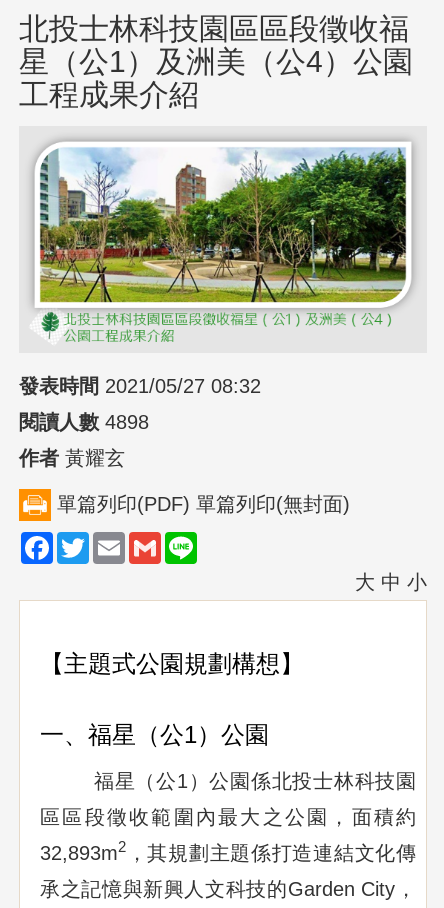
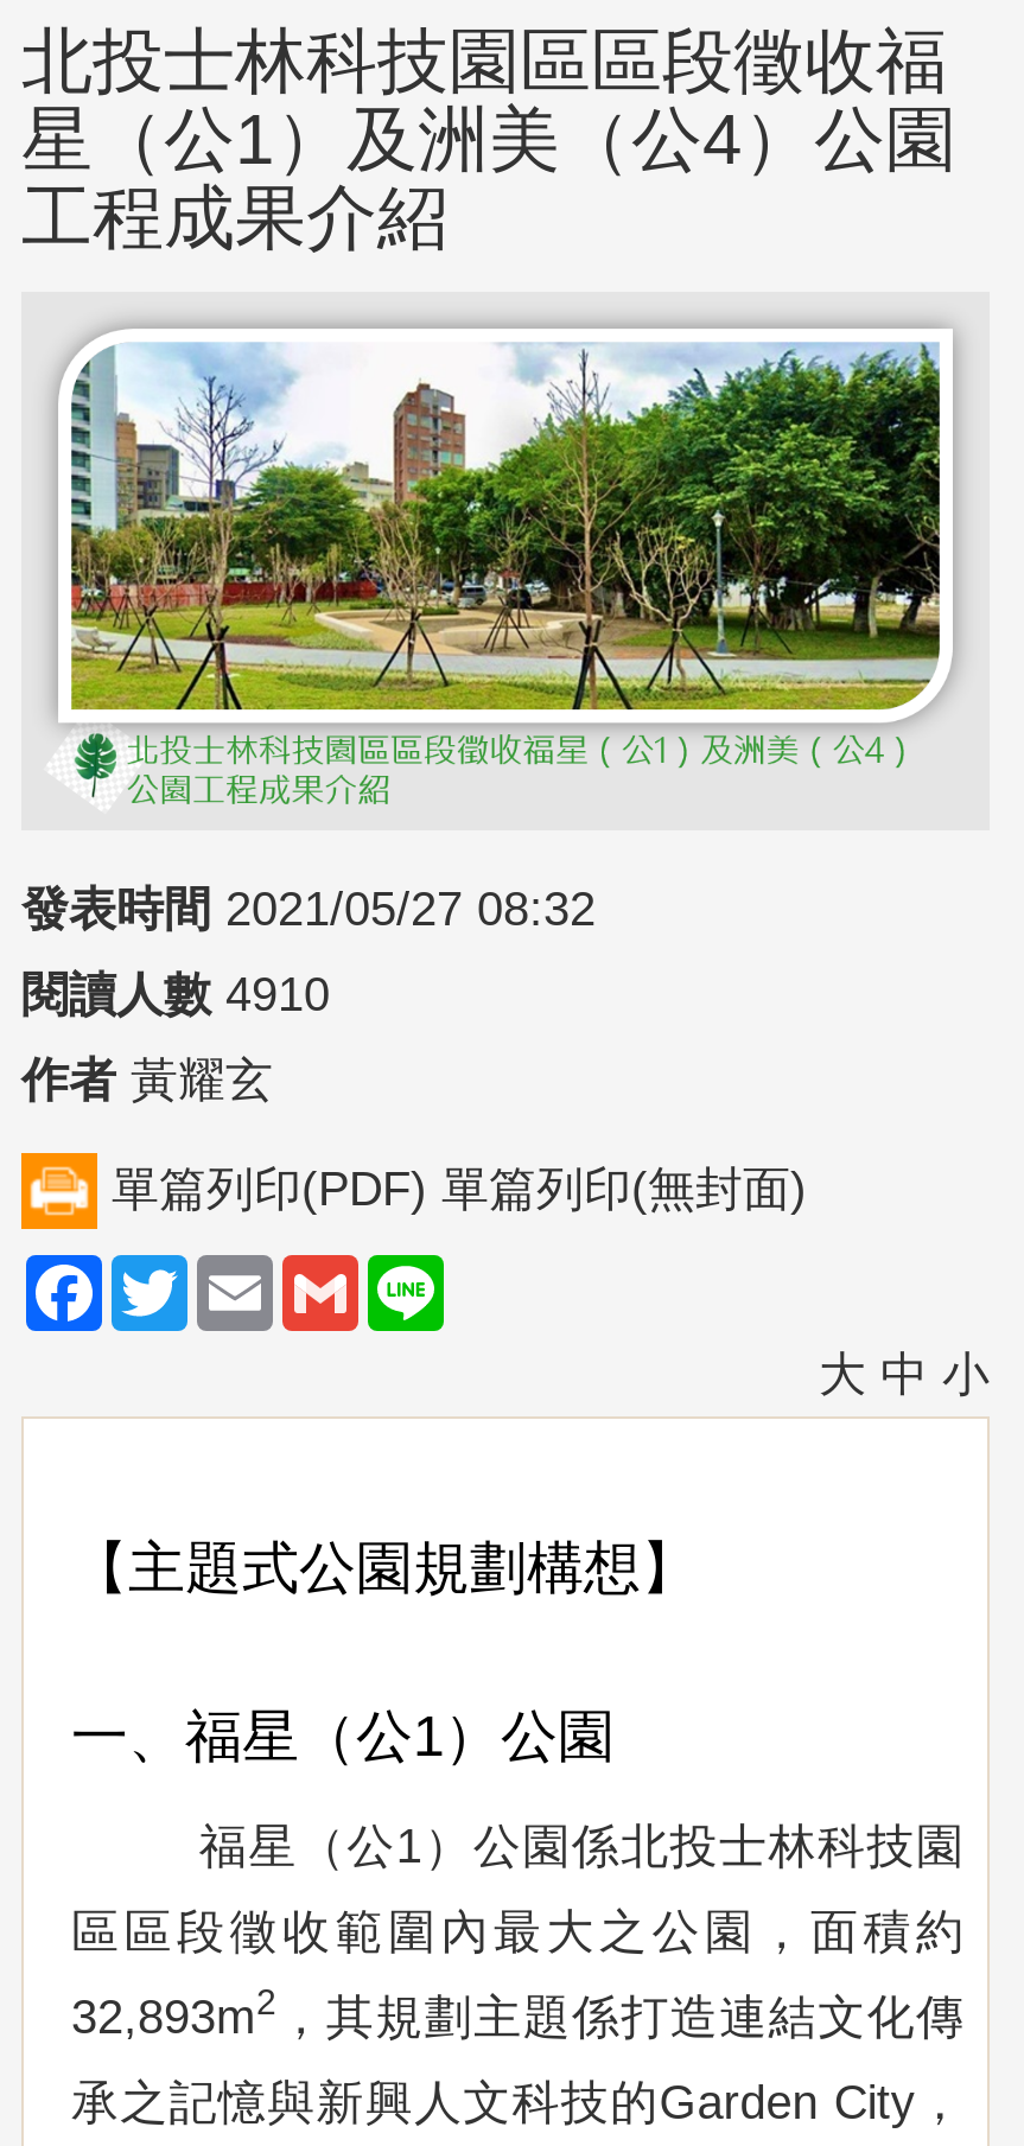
[19,411,149,433] 閱讀人數 4898 -> [21,967,330,1019] 閱讀人數 4910

